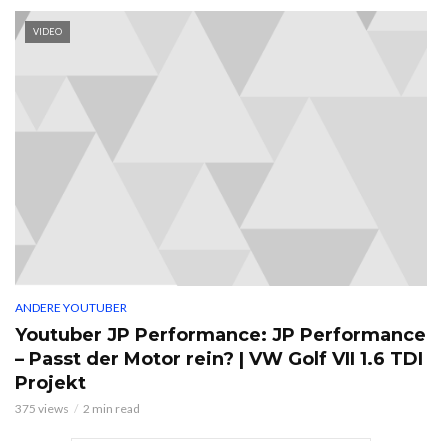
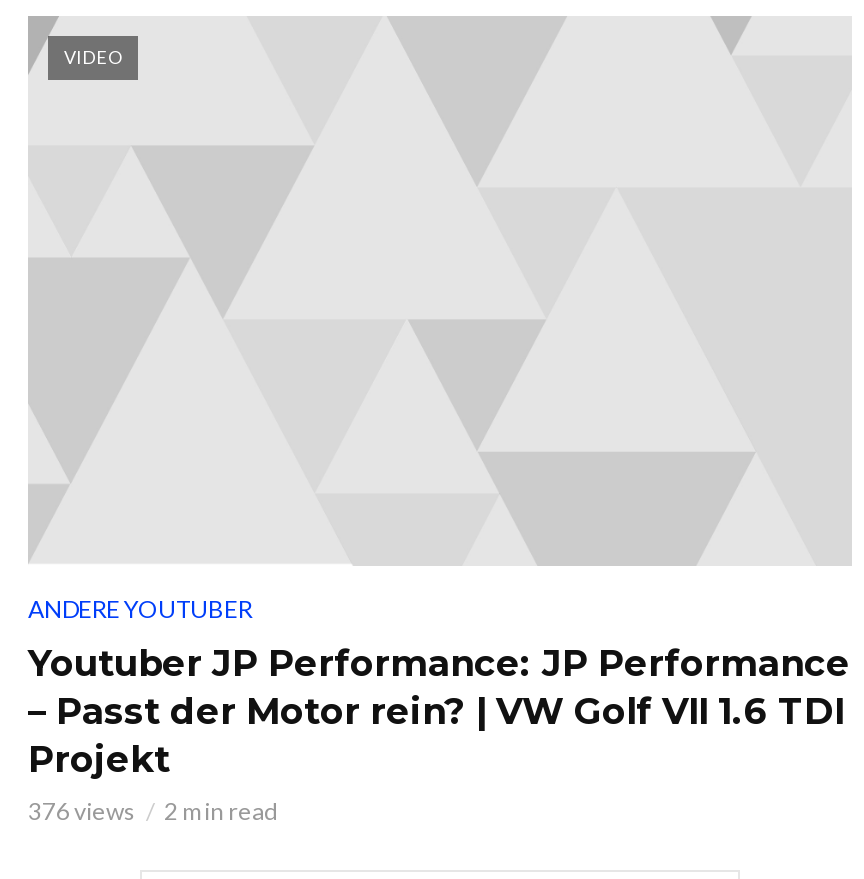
[15,401,140,416] 375 views 2 min read -> [28,796,278,826] 376 views 2 min read

